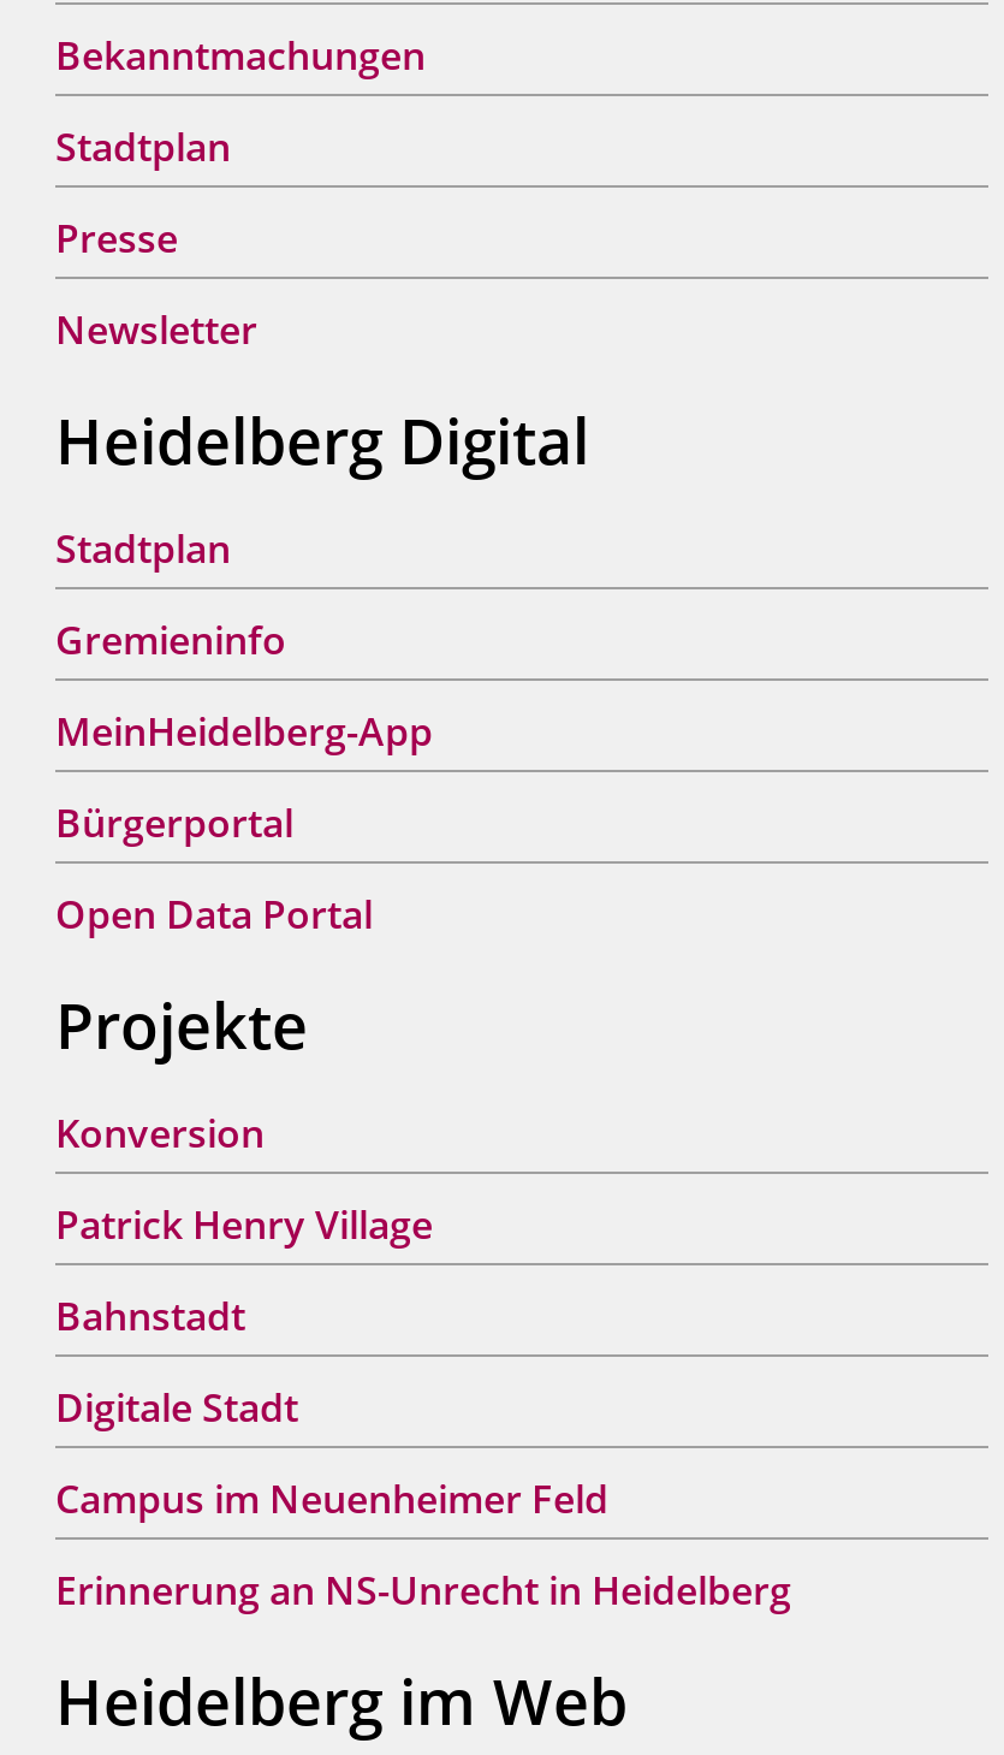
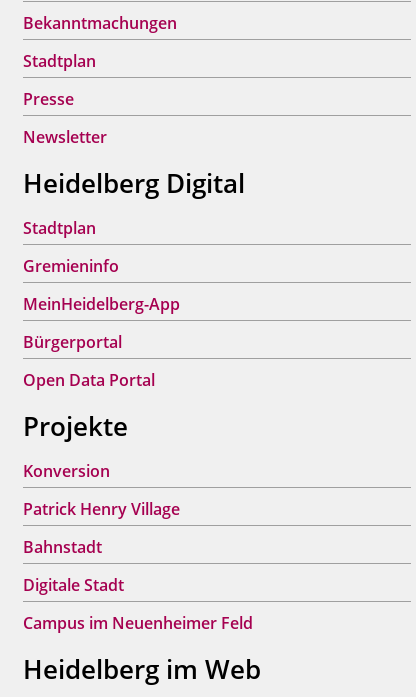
[55,1564,791,1617] Erinnerung an NS-Unrecht in Heidelberg -> none

